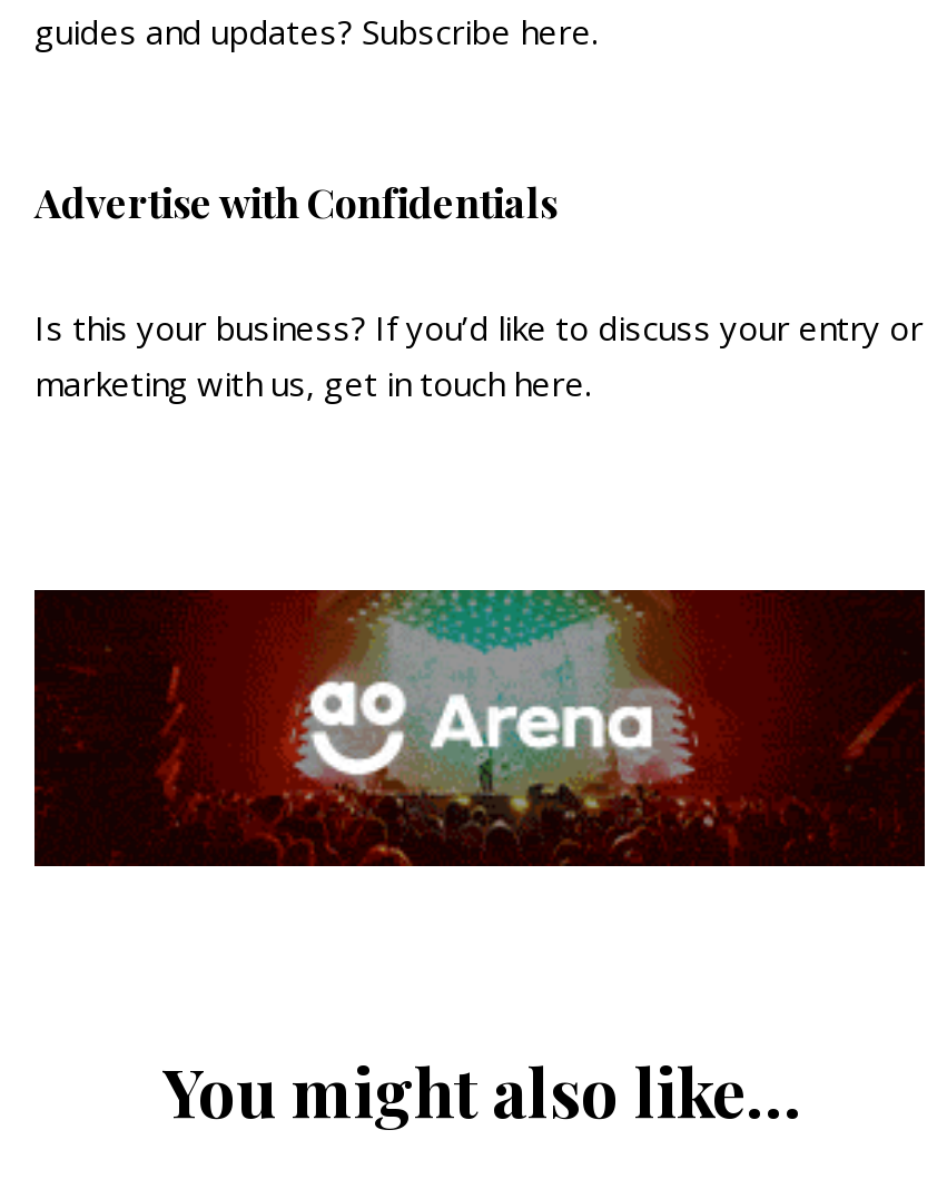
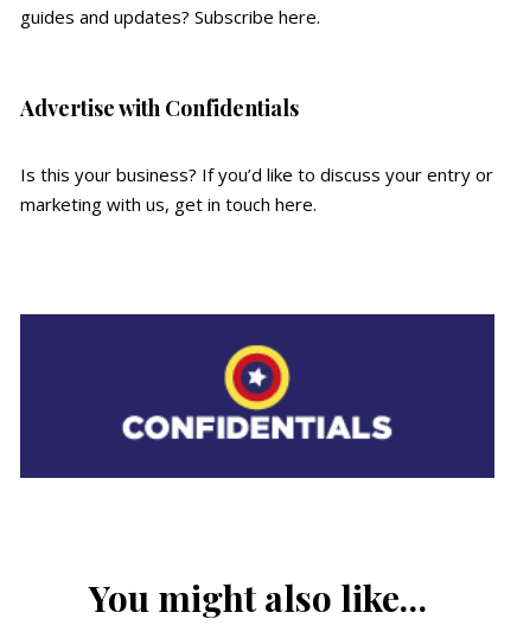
[32,588,927,868] [image] -> [19,313,496,479] [image]

